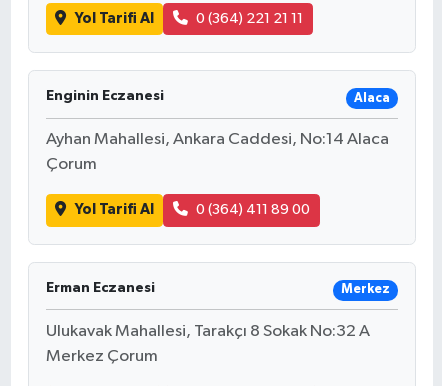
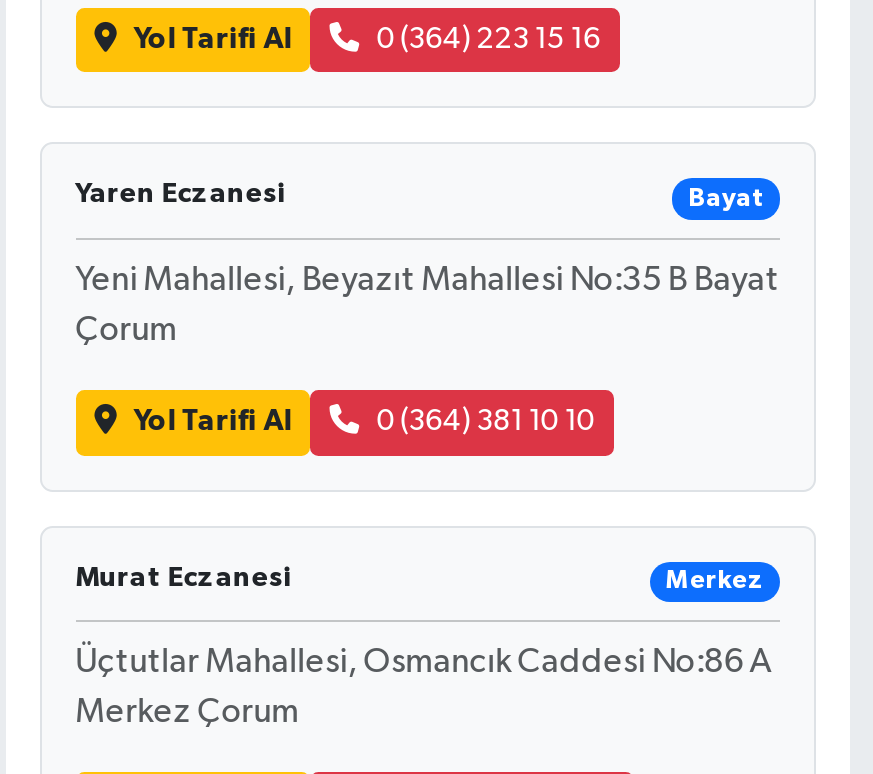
[196,11,303,26] 0 (364) 221 21 11 -> [376,24,600,54] 0 (364) 223 15 16
[46,89,390,105] Enginin Eczanesi | Alaca -> [76,181,764,212] Yaren Eczanesi | Bayat
[46,131,389,148] Ayhan Mahallesi, Ankara Caddesi, No:14 Alaca -> [76,264,780,298] Yeni Mahallesi, Beyazıt Mahallesi No:35 B Bayat
[196,202,310,217] 0 (364) 411 89 00 -> [376,407,594,437] 0 (364) 381 10 10
[46,281,155,295] Erman Eczanesi -> [76,563,292,591] Murat Eczanesi
[46,323,370,340] Ulukavak Mahallesi, Tarakçı 8 Sokak No:32 A -> [76,647,772,681] Üçtutlar Mahallesi, Osmancık Caddesi No:86 A

